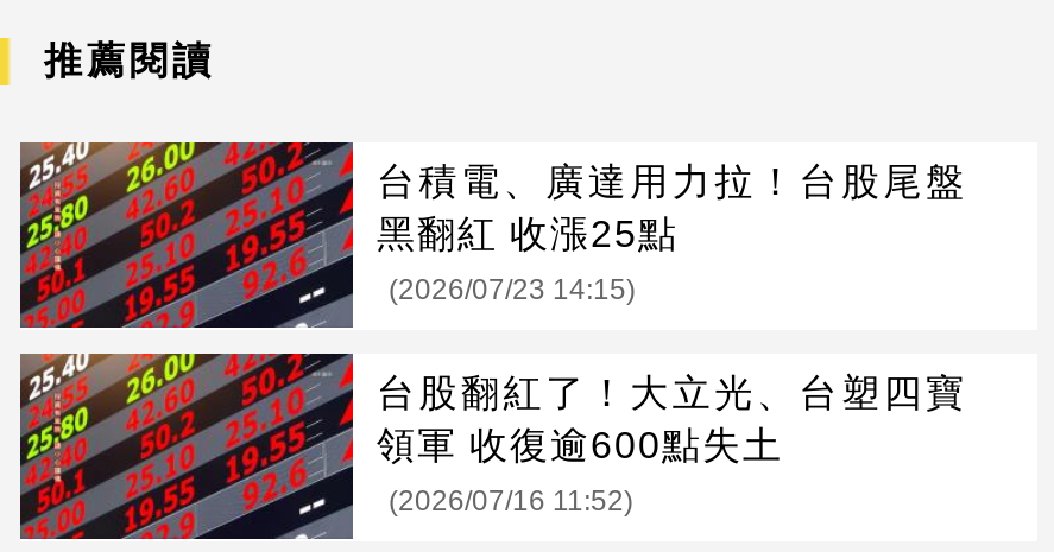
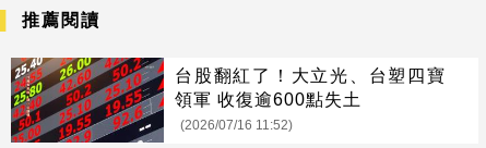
[377,159,966,307] 台積電、廣達用力拉！台股尾盤 | 黑翻紅 收漲25點 | (2026/07/23 14:15) -> none

